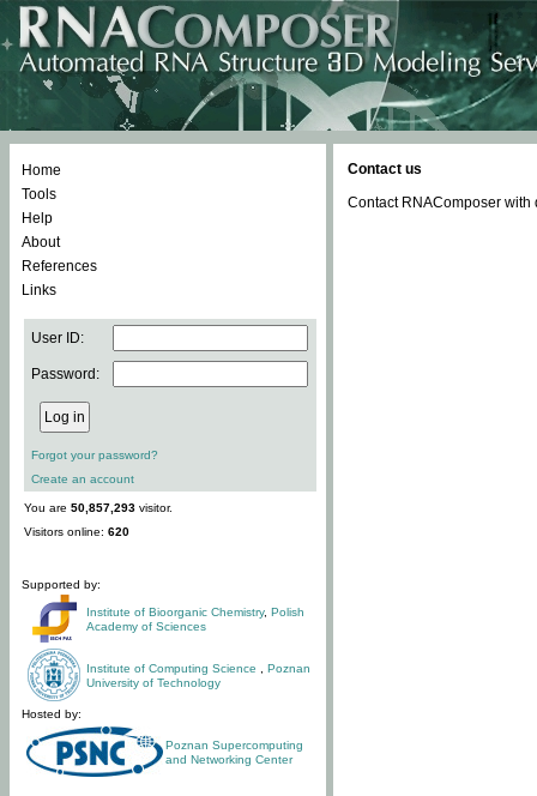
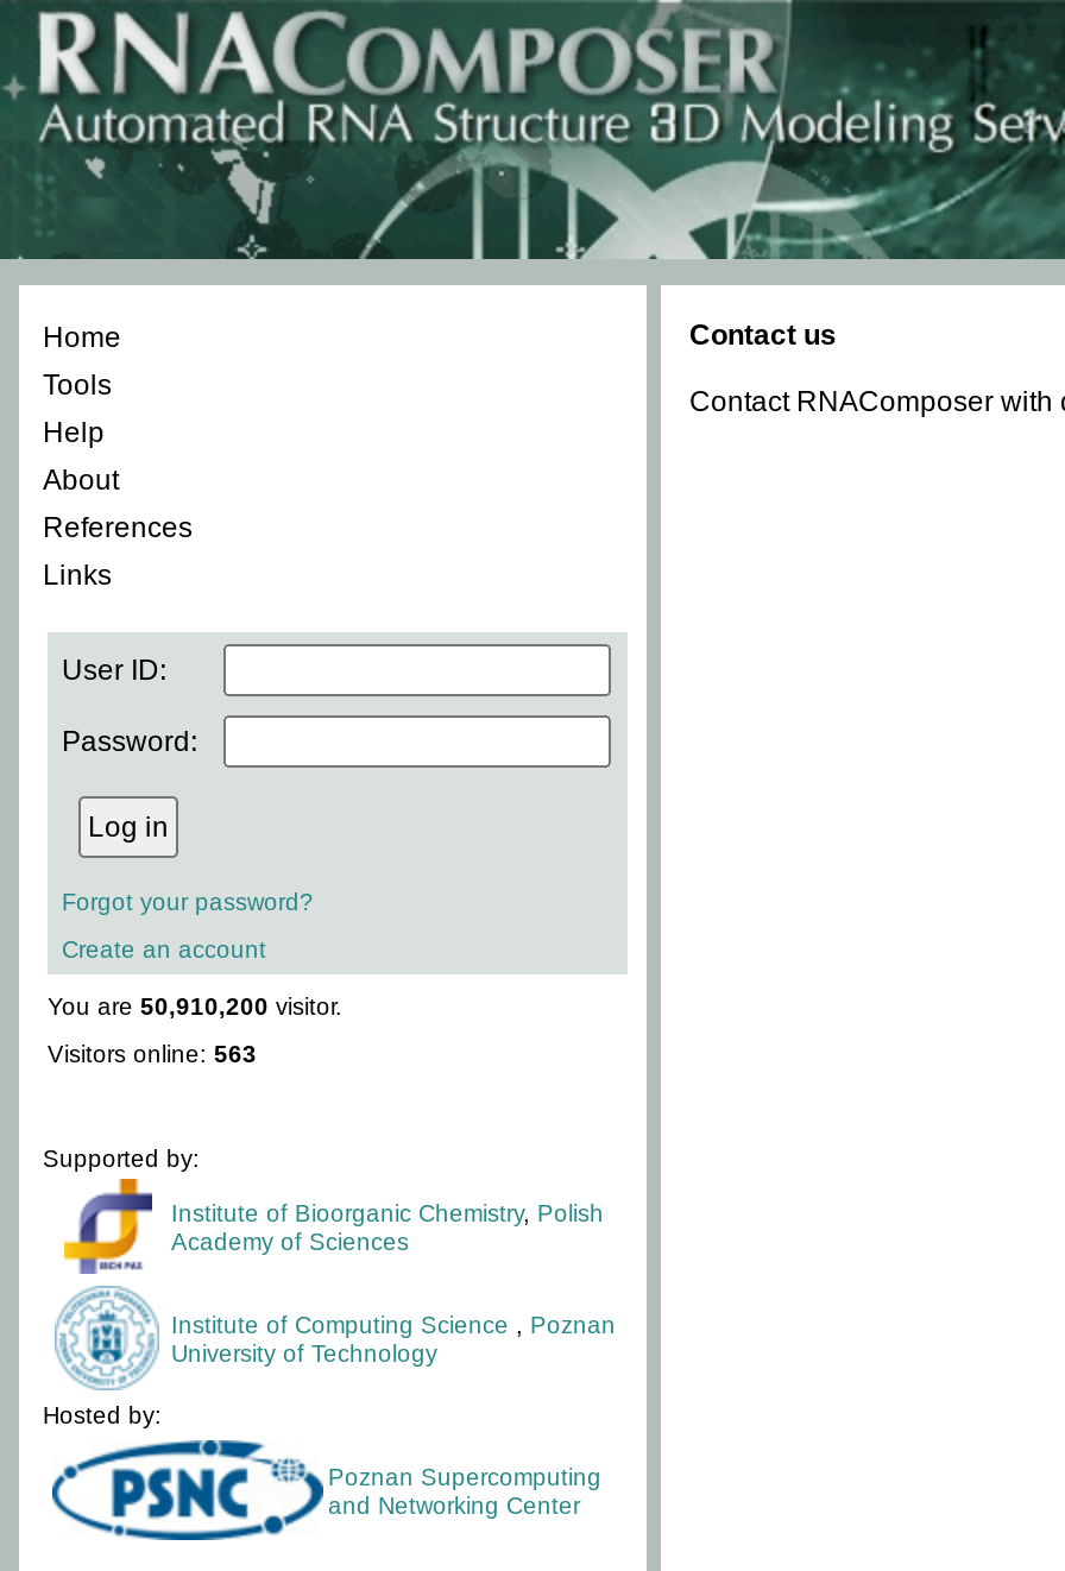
[24,501,173,514] You are 50,857,293 visitor. -> [48,993,342,1020] You are 50,910,200 visitor.
[24,525,129,538] Visitors online: 620 -> [48,1041,257,1067] Visitors online: 563

